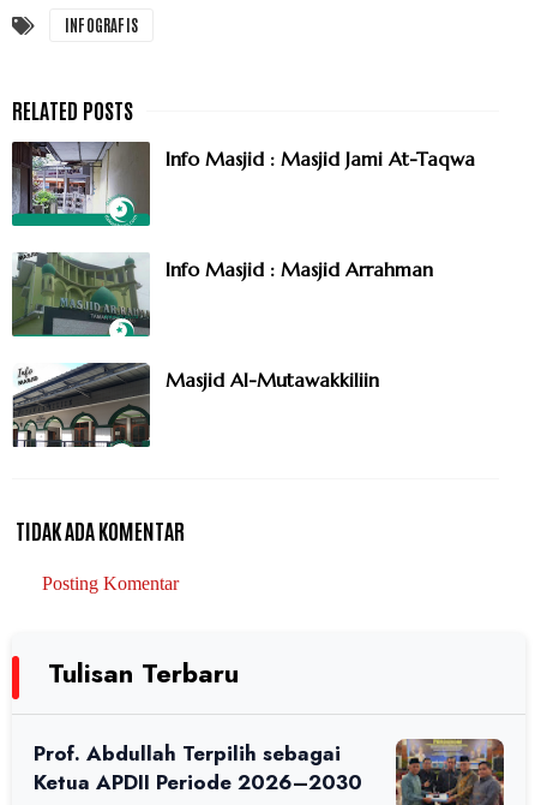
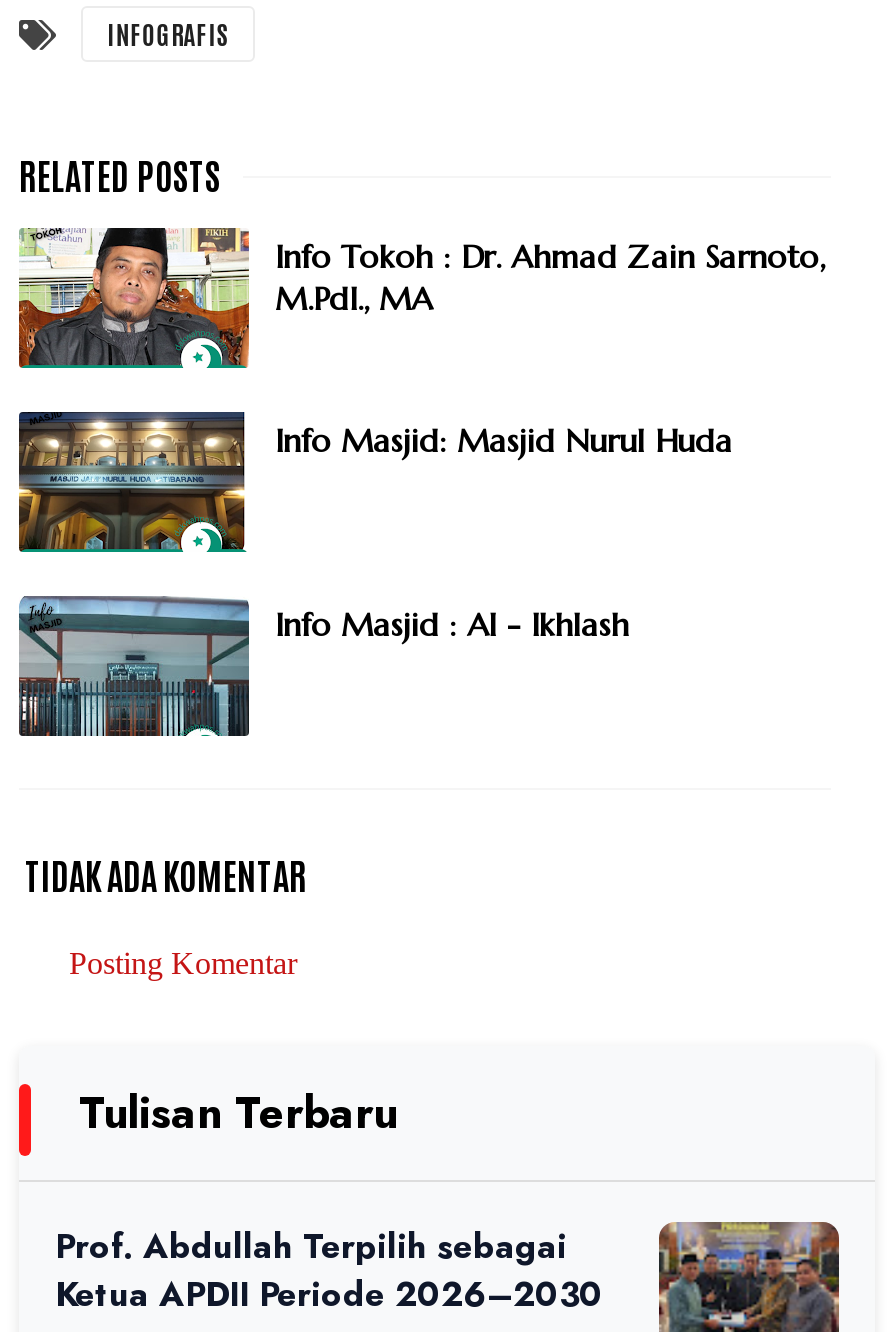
[11,141,475,227] [image] | Info Masjid : Masjid Jami At-Taqwa -> [17,226,825,368] [image] | Info Tokoh : Dr. Ahmad Zain Sarnoto, | M.PdI., MA
[11,251,433,335] [image] | Info Masjid : Masjid Arrahman -> [17,410,733,550] [image] | Info Masjid: Masjid Nurul Huda
[12,362,379,448] [image] | Masjid Al-Mutawakkiliin -> [17,594,629,738] [image] | Info Masjid : Al - Ikhlash

